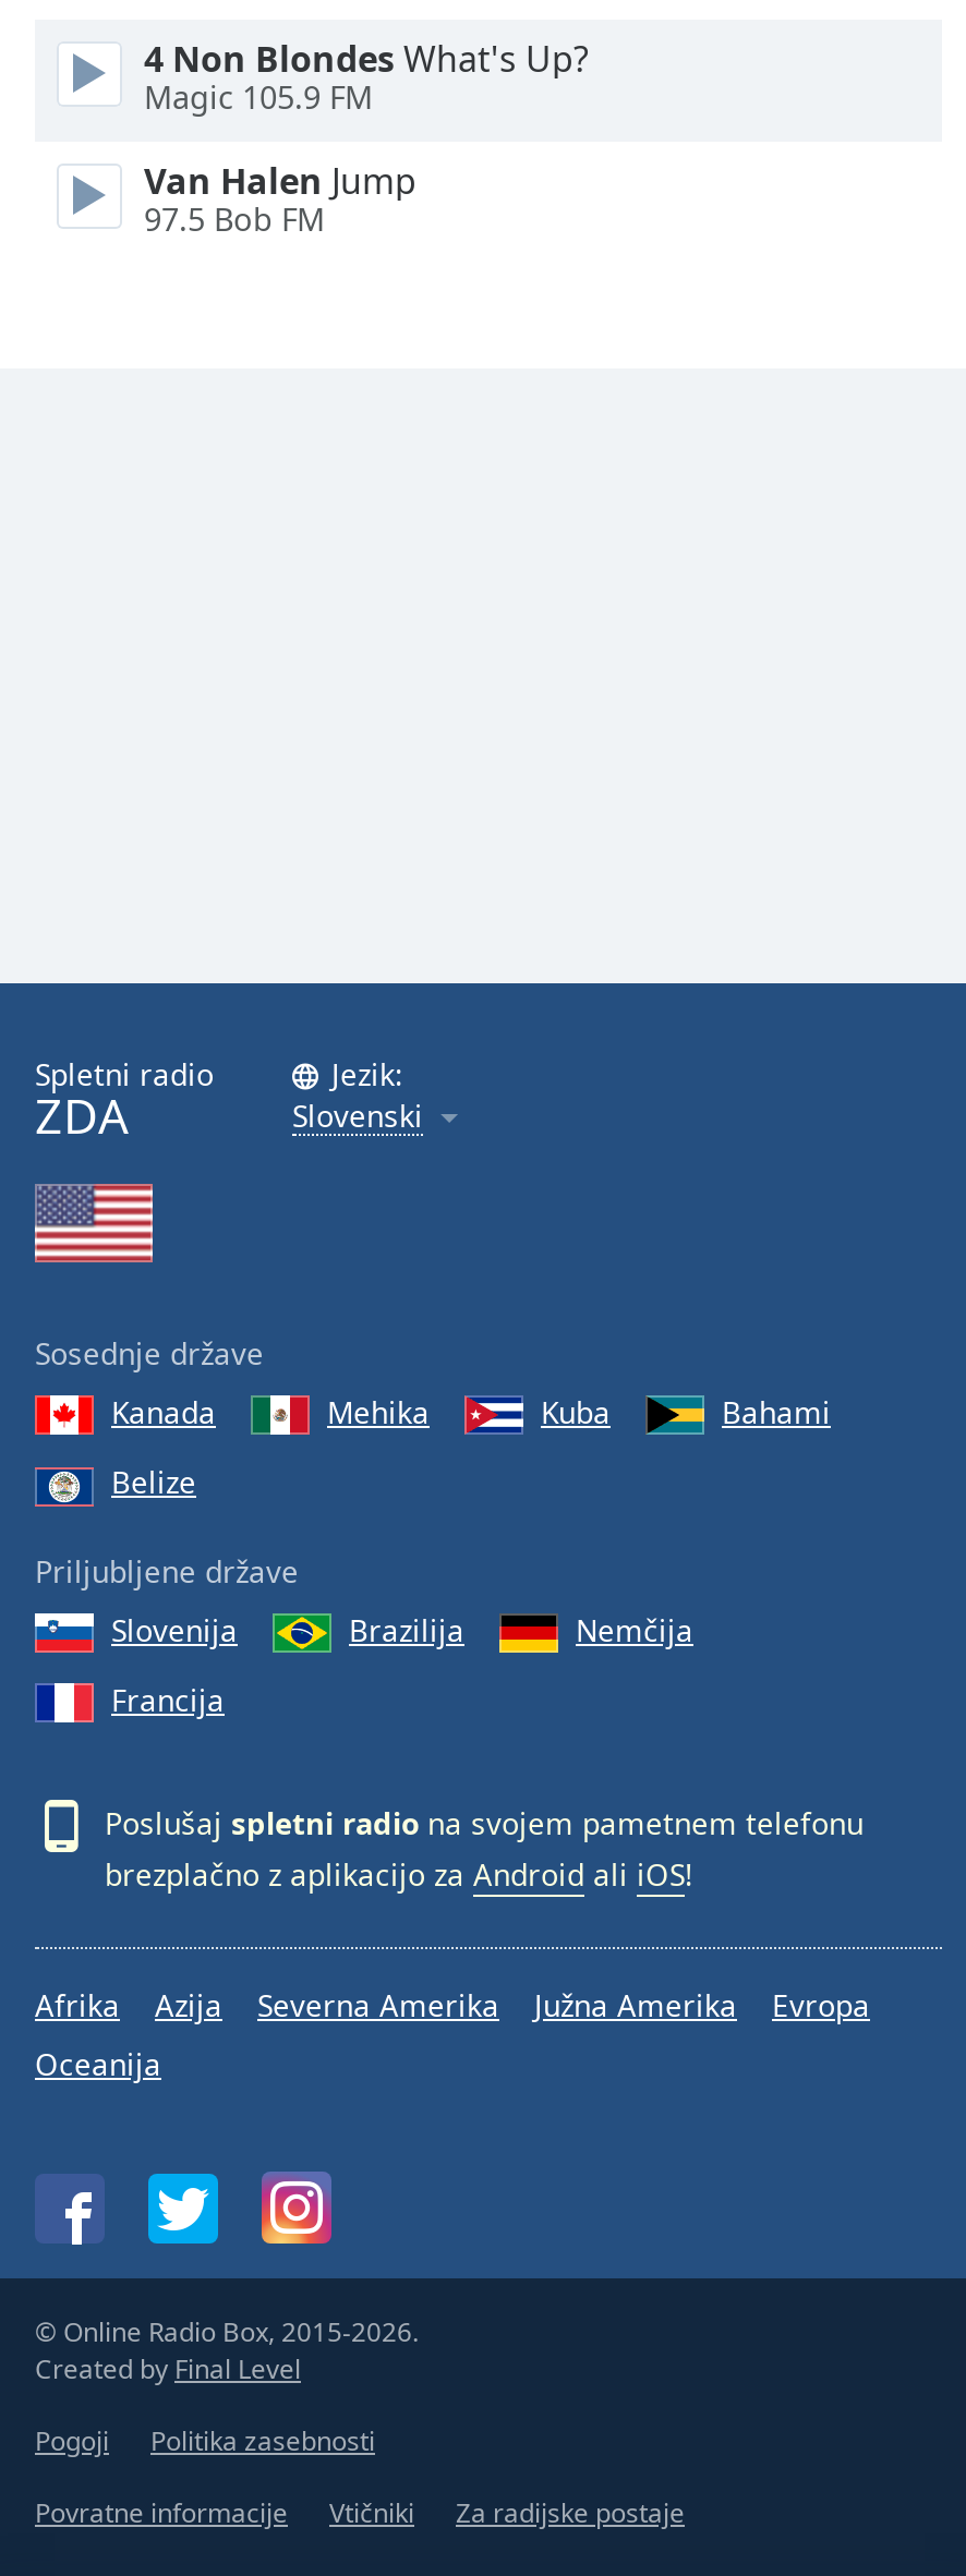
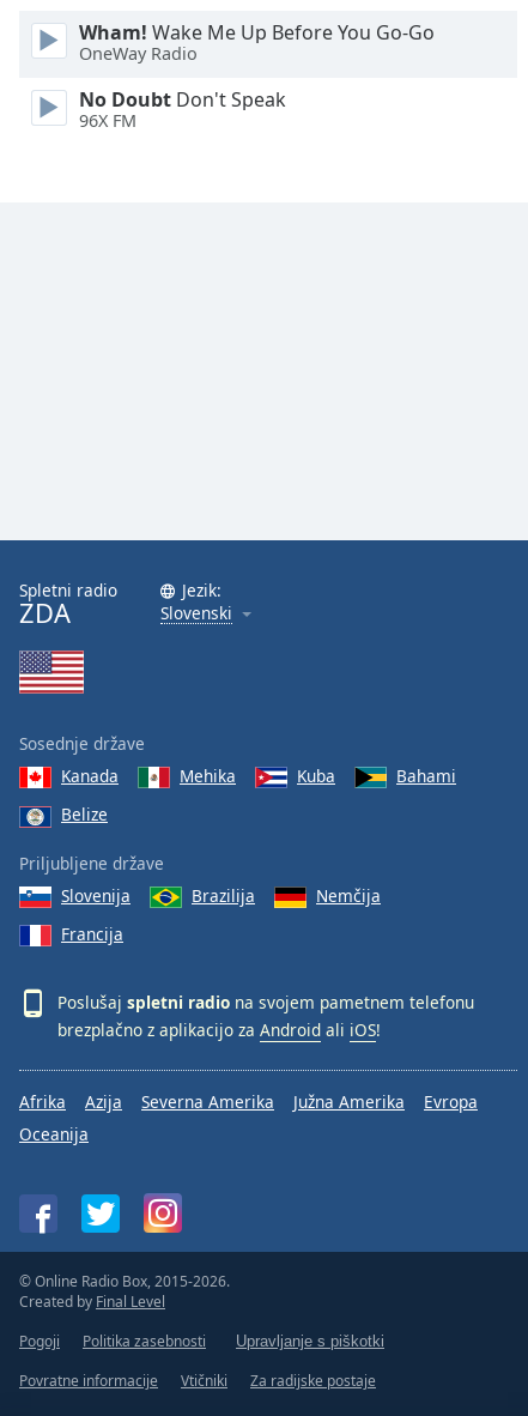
[144,35,589,119] 4 Non Blondes What's Up? | Magic 105.9 FM -> [79,19,435,65] Wham! Wake Me Up Before You Go-Go | OneWay Radio
[144,157,416,241] Van Halen Jump | 97.5 Bob FM -> [79,86,286,132] No Doubt Don't Speak | 96X FM
none -> [236,1333,384,1351] Upravljanje s piškotki

